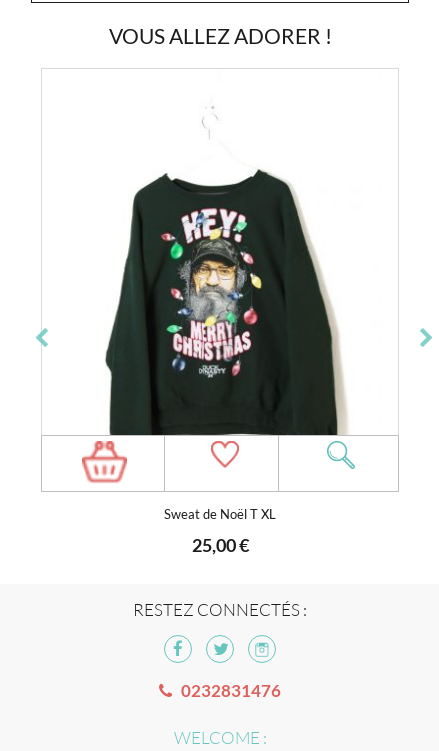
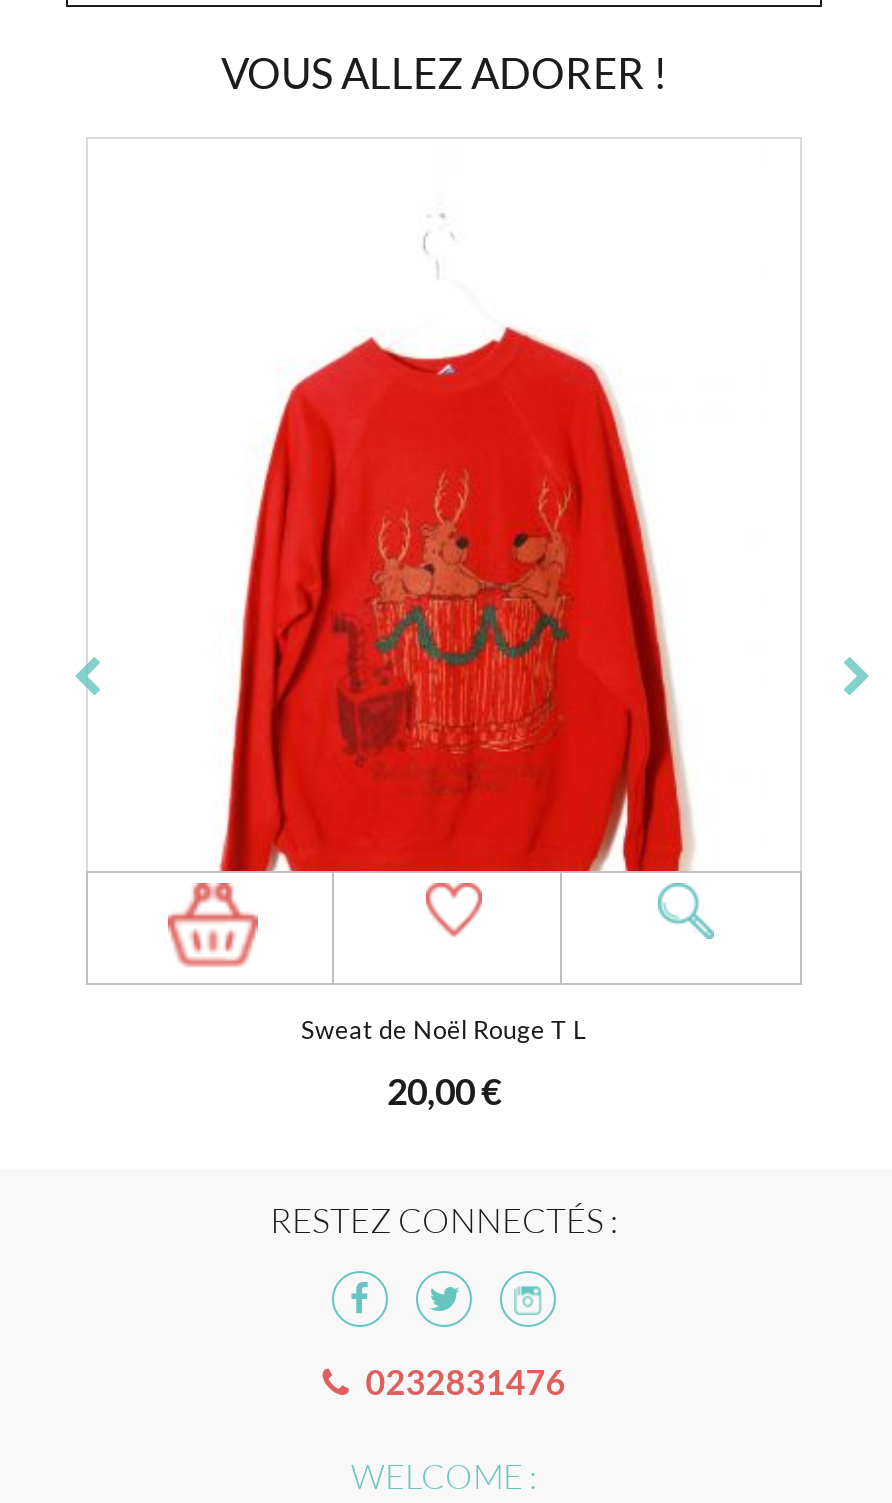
[104,164,345,436] [image] -> [216,325,690,873] [image]
[164,507,276,522] Sweat de Noël T XL -> [301,1014,587,1044] Sweat de Noël Rouge T L
[191,534,248,556] 25,00 € -> [387,1069,501,1113] 20,00 €

